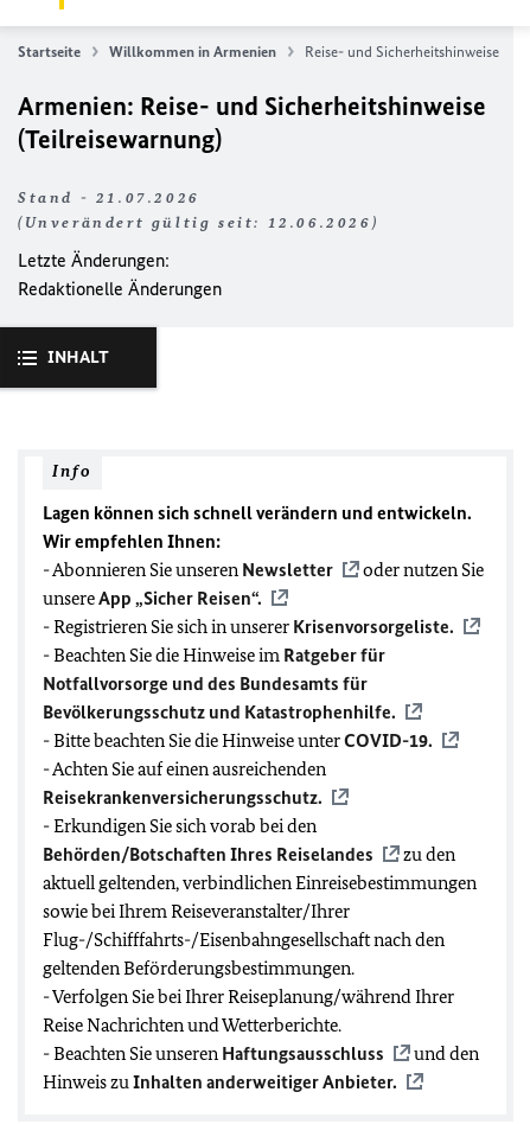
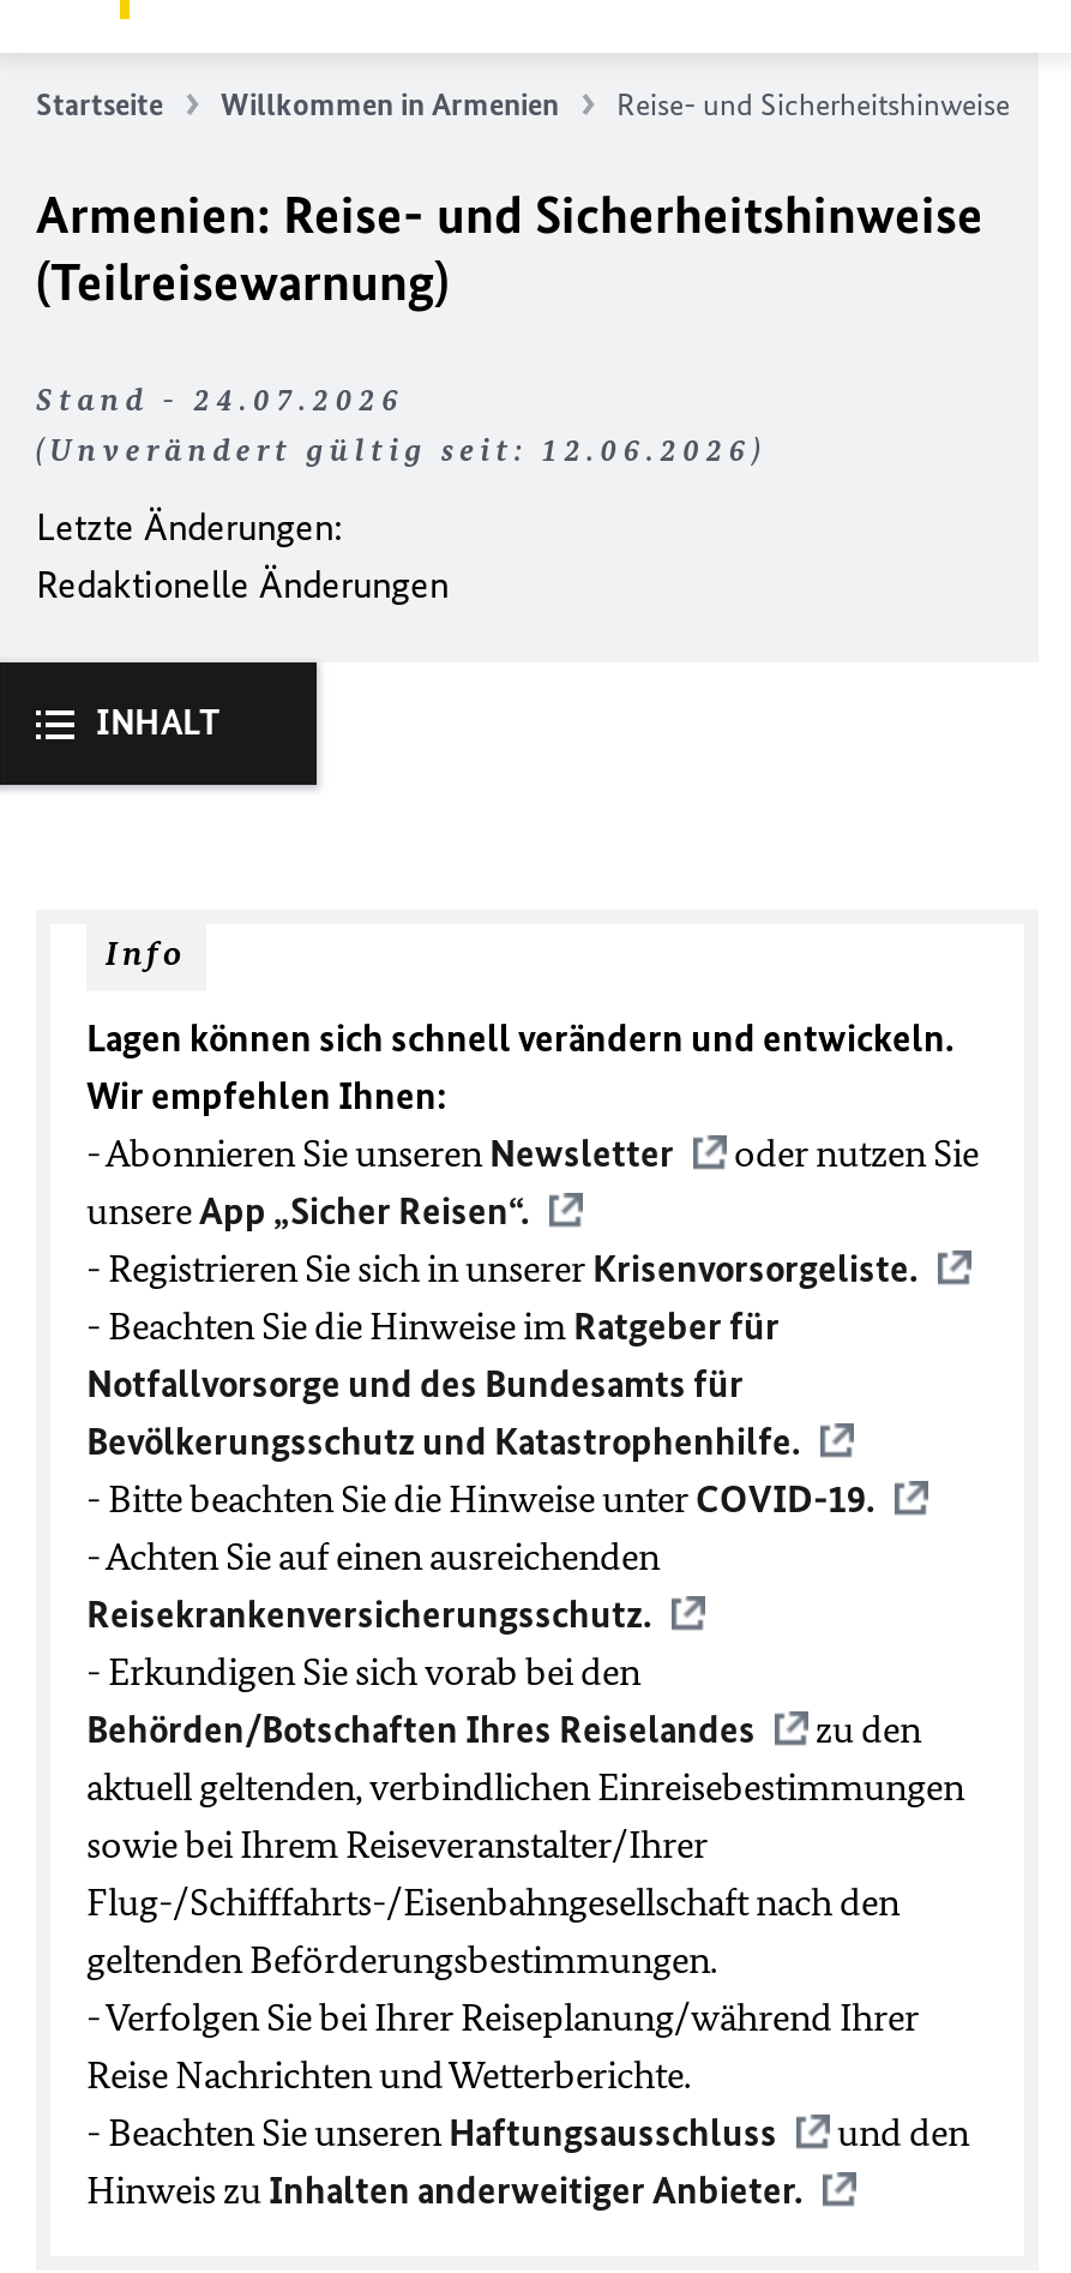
[18,189,200,206] Stand - 21.07.2026 -> [36,382,405,418] Stand - 24.07.2026

